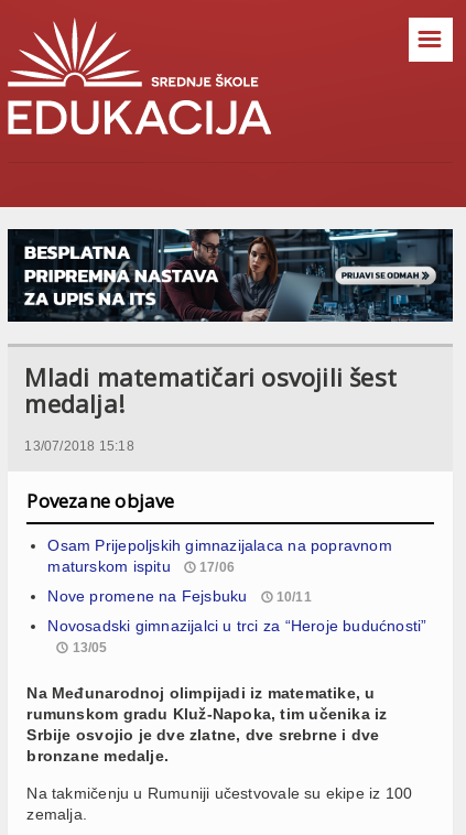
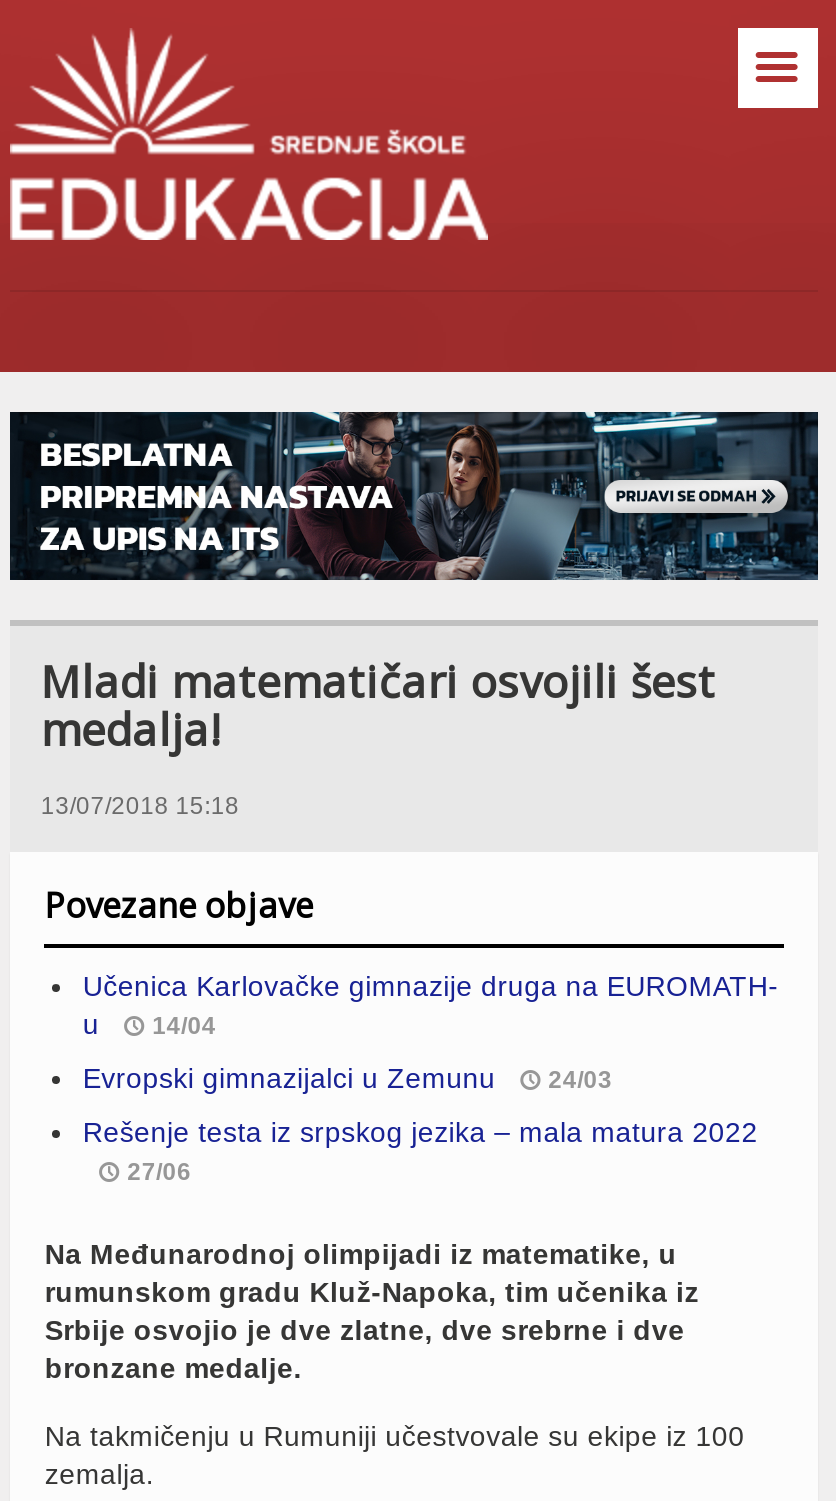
[48,536,392,575] Osam Prijepoljskih gimnazijalaca na popravnom | maturskom ispitu | 17/06 -> [83,970,779,1040] Učenica Karlovačke gimnazije druga na EUROMATH- | u | 14/04
[48,587,312,605] Nove promene na Fejsbuku | 10/11 -> [83,1062,612,1094] Evropski gimnazijalci u Zemunu | 24/03
[48,617,427,655] Novosadski gimnazijalci u trci za “Heroje budućnosti” | 13/05 -> [83,1116,758,1186] Rešenje testa iz srpskog jezika – mala matura 2022 | 27/06

